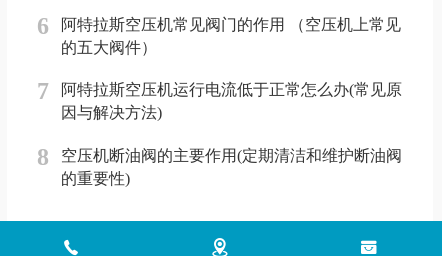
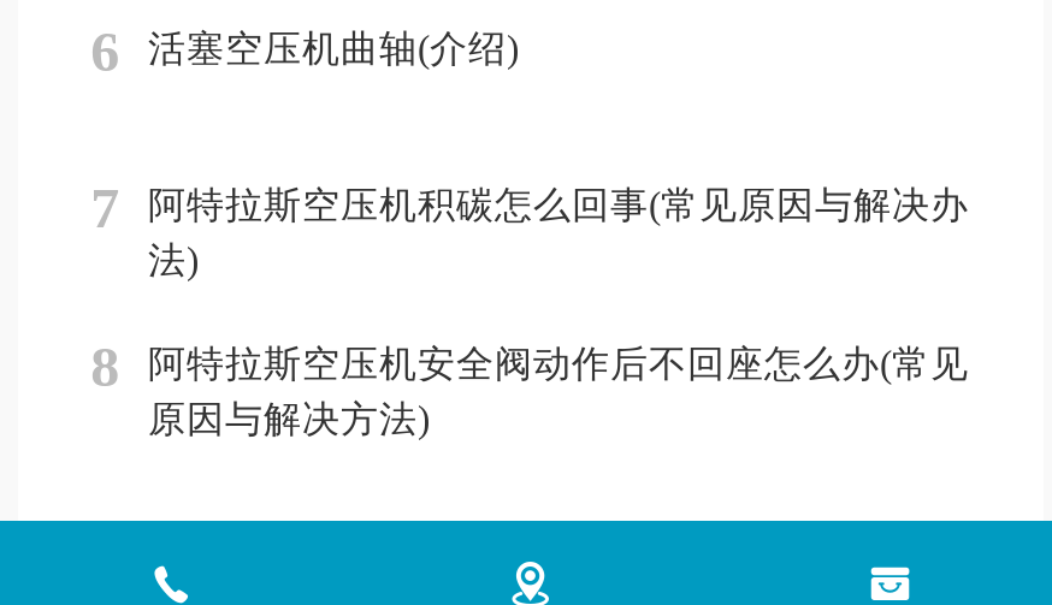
[61,16,401,56] 阿特拉斯空压机常见阀门的作用 （空压机上常见 | 的五大阀件） -> [148,27,519,68] 活塞空压机曲轴(介绍)
[61,81,402,121] 阿特拉斯空压机运行电流低于正常怎么办(常见原 | 因与解决方法) -> [148,185,969,281] 阿特拉斯空压机积碳怎么回事(常见原因与解决办 | 法)
[61,147,402,187] 空压机断油阀的主要作用(定期清洁和维护断油阀 | 的重要性) -> [148,343,969,439] 阿特拉斯空压机安全阀动作后不回座怎么办(常见 | 原因与解决方法)

